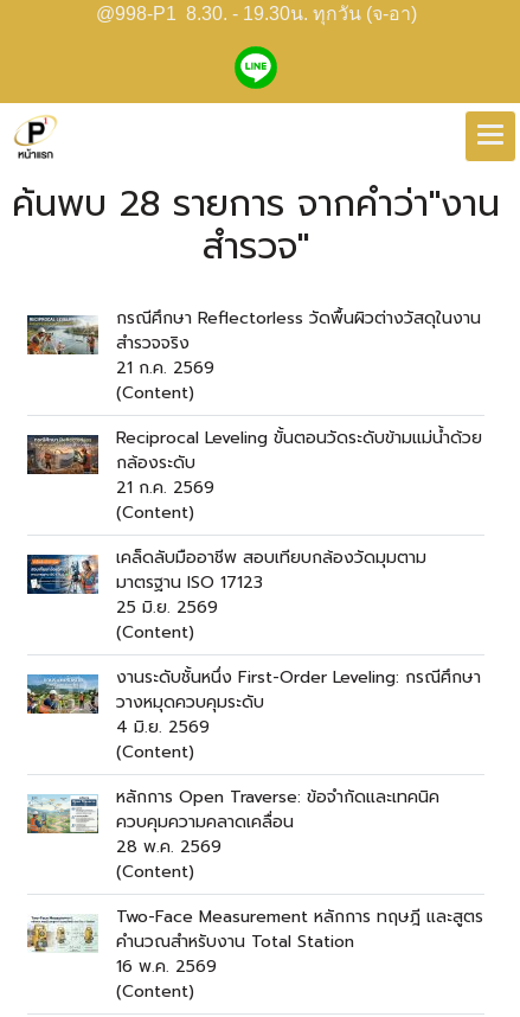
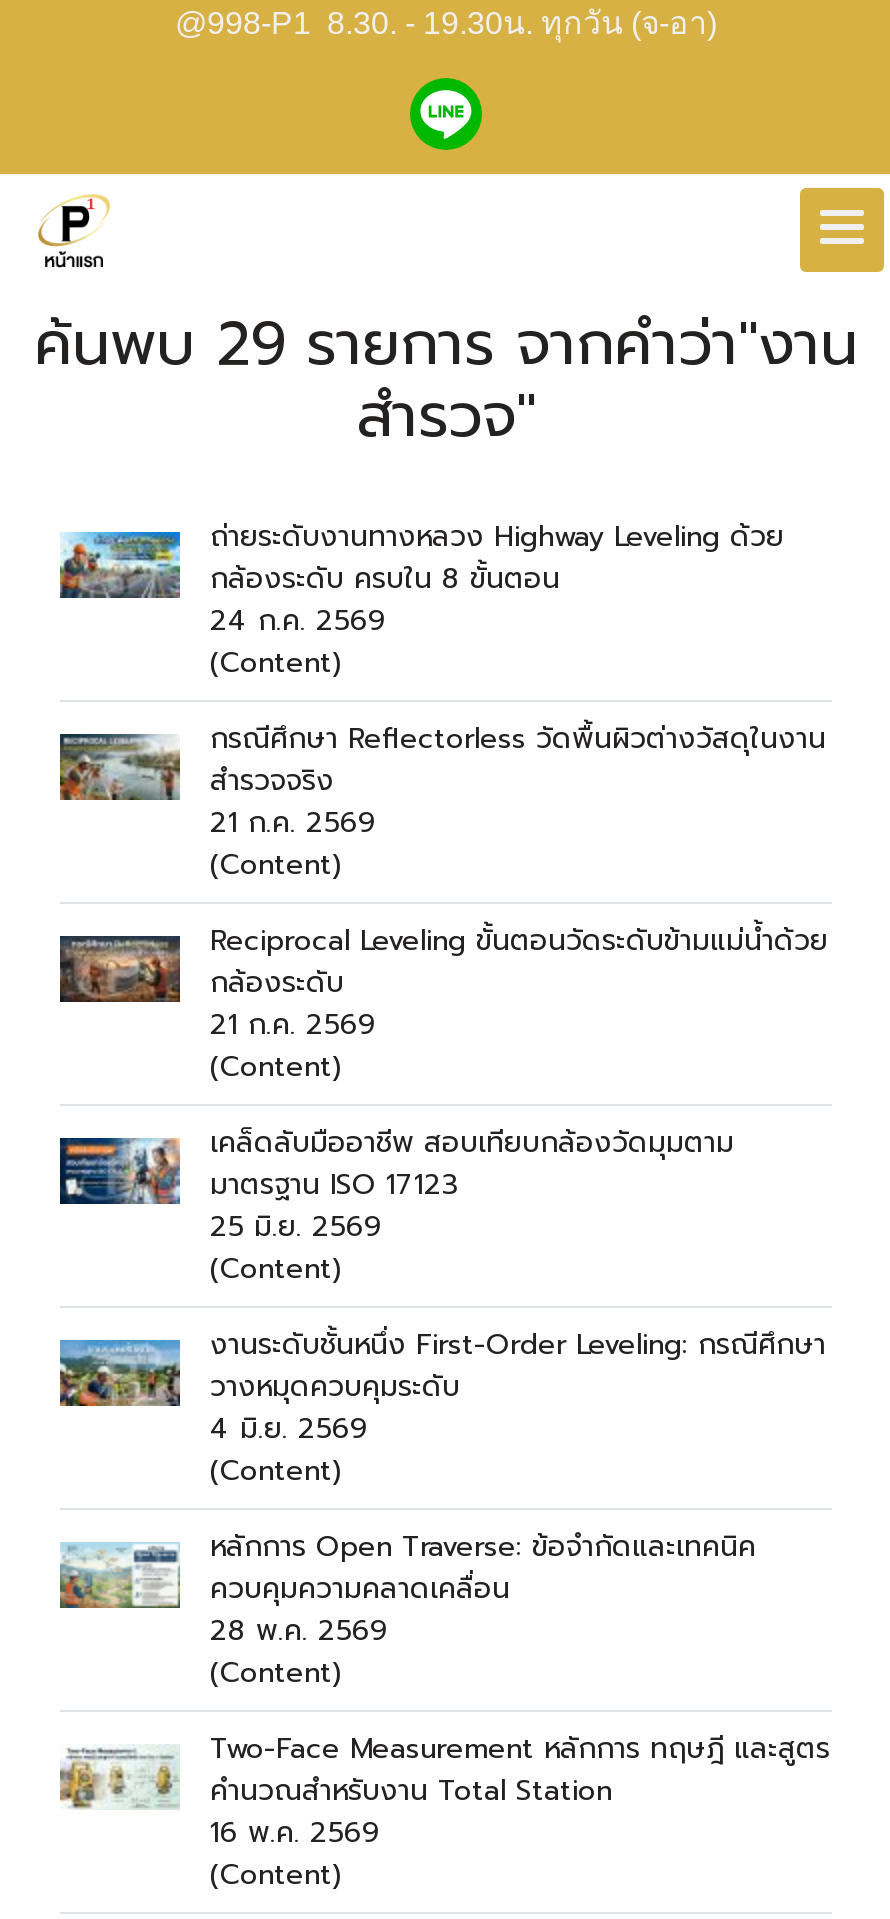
[12,177,500,231] ค้นพบ 28 รายการ จากคำว่า"งาน -> [34,298,858,390] ค้นพบ 29 รายการ จากคำว่า"งาน
none -> [210,516,784,684] ถ่ายระดับงานทางหลวง Highway Leveling ด้วย | กล้องระดับ ครบใน 8 ขั้นตอน | 24 ก.ค. 2569 | (Content)

